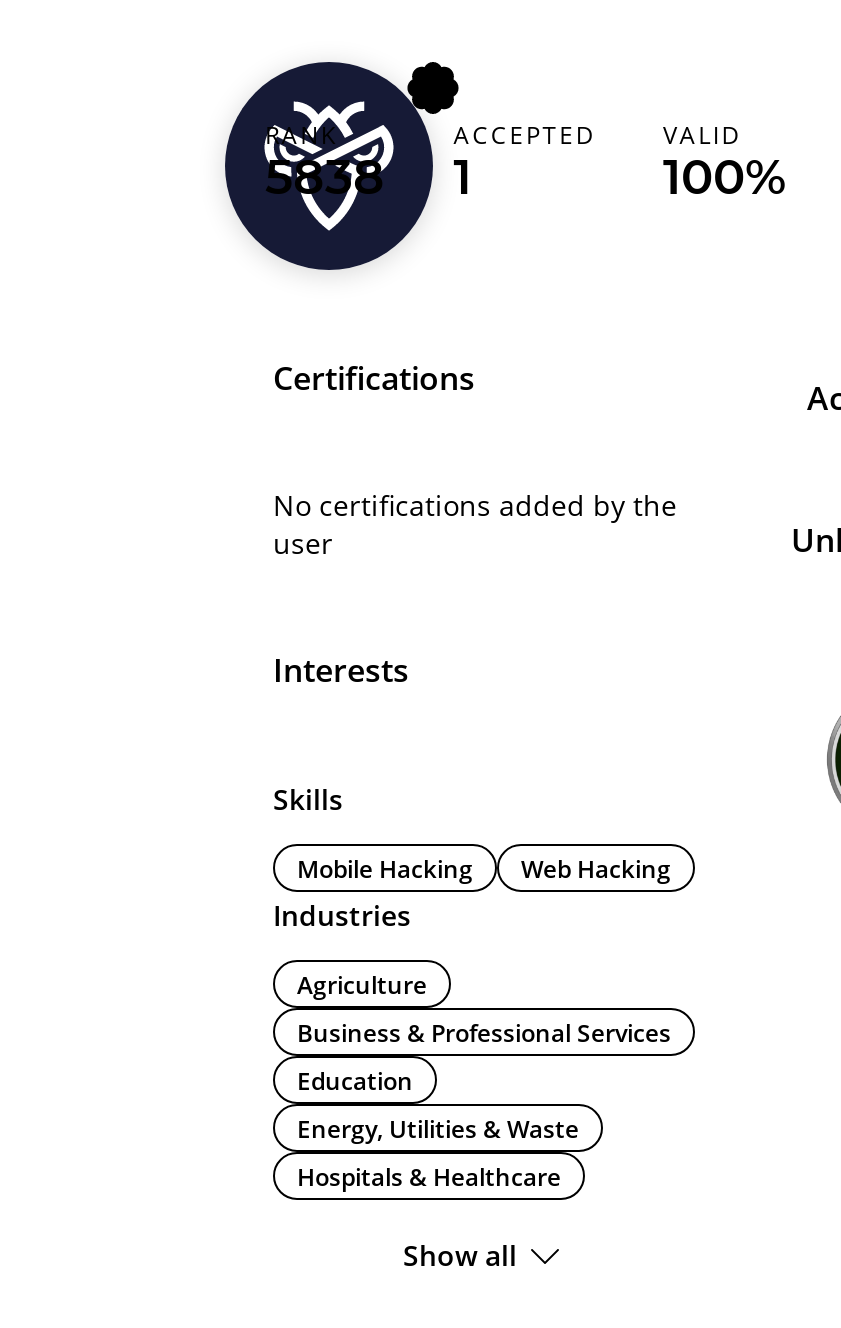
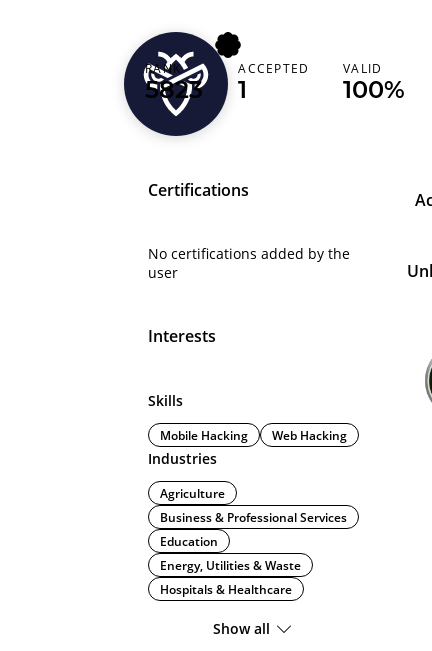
[265,148,385,206] 5838 -> [145,75,203,104] 5823

